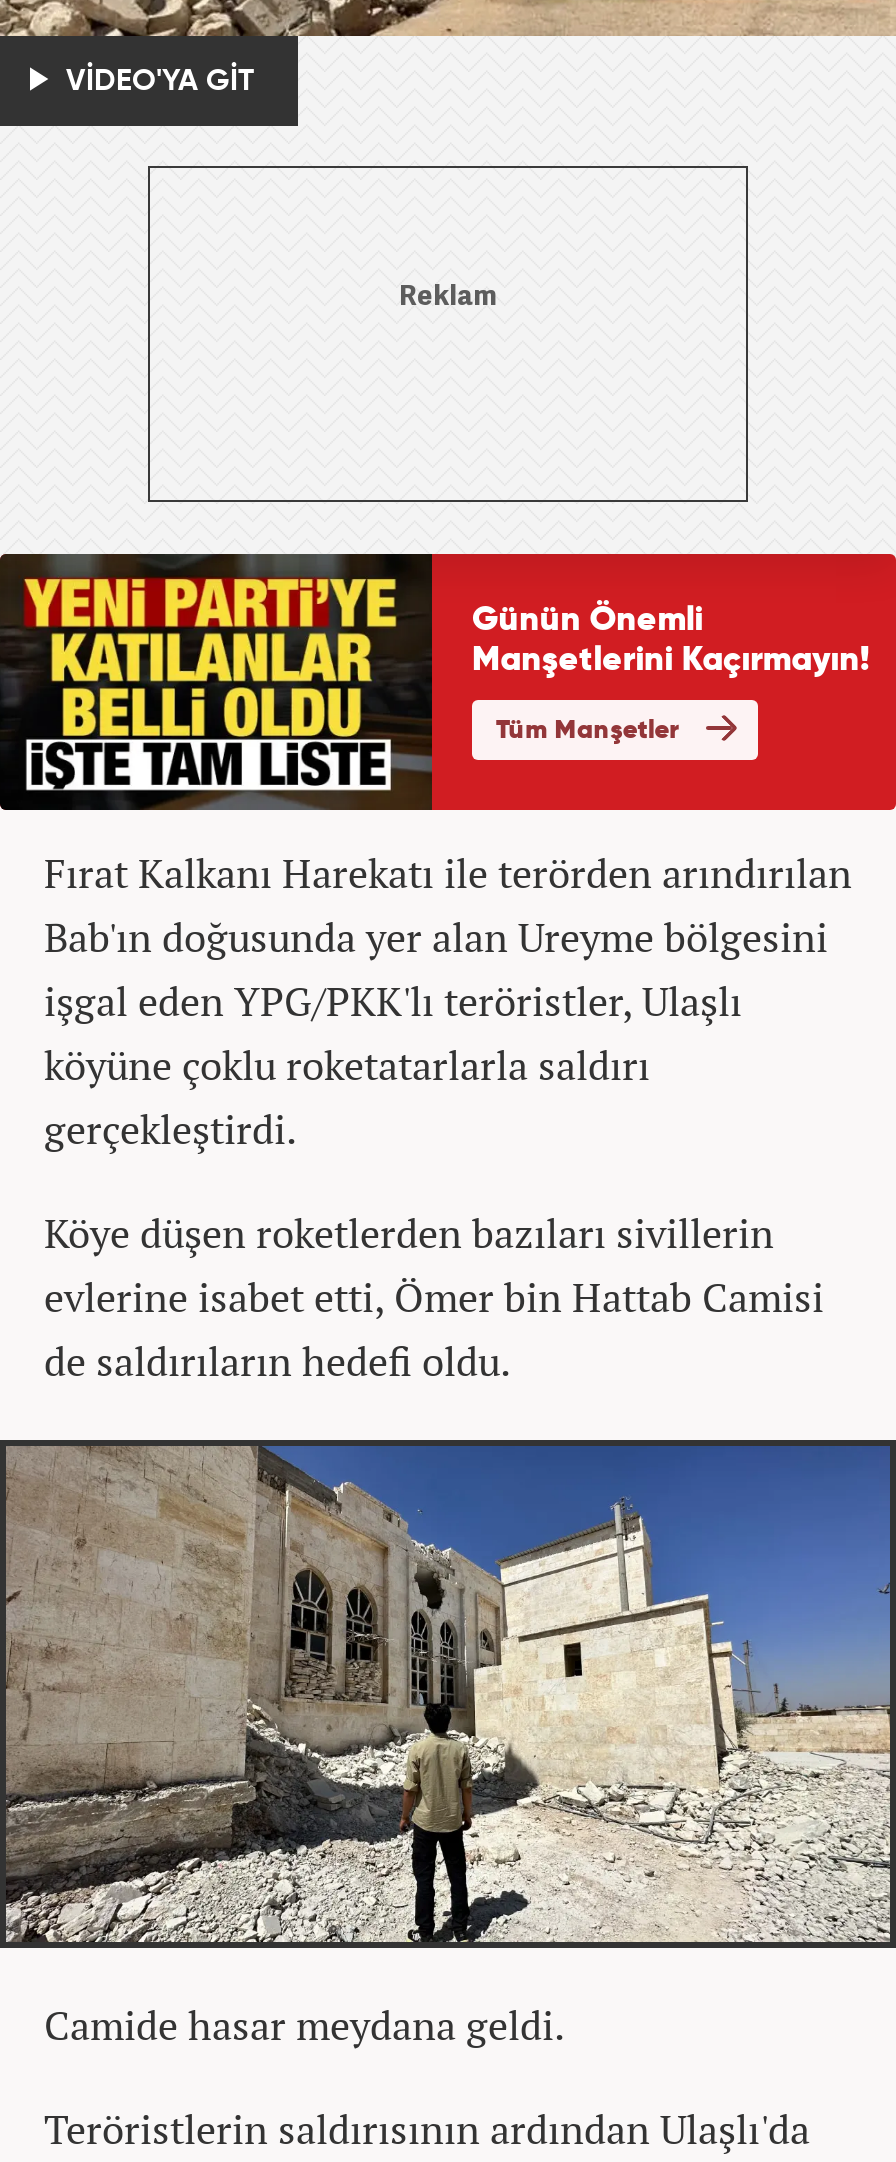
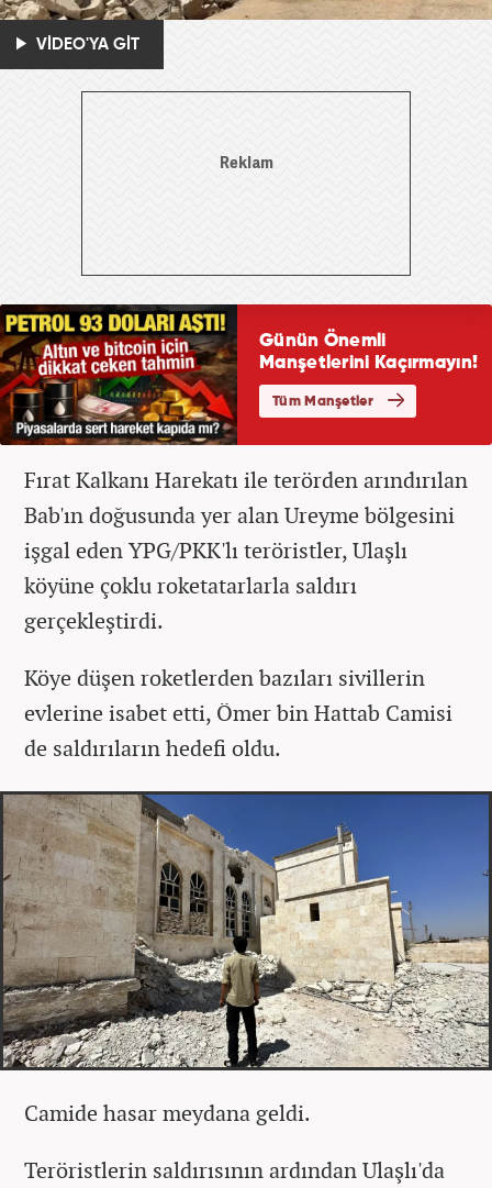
[6,554,432,812] [image] -> [3,306,237,446] [image]

